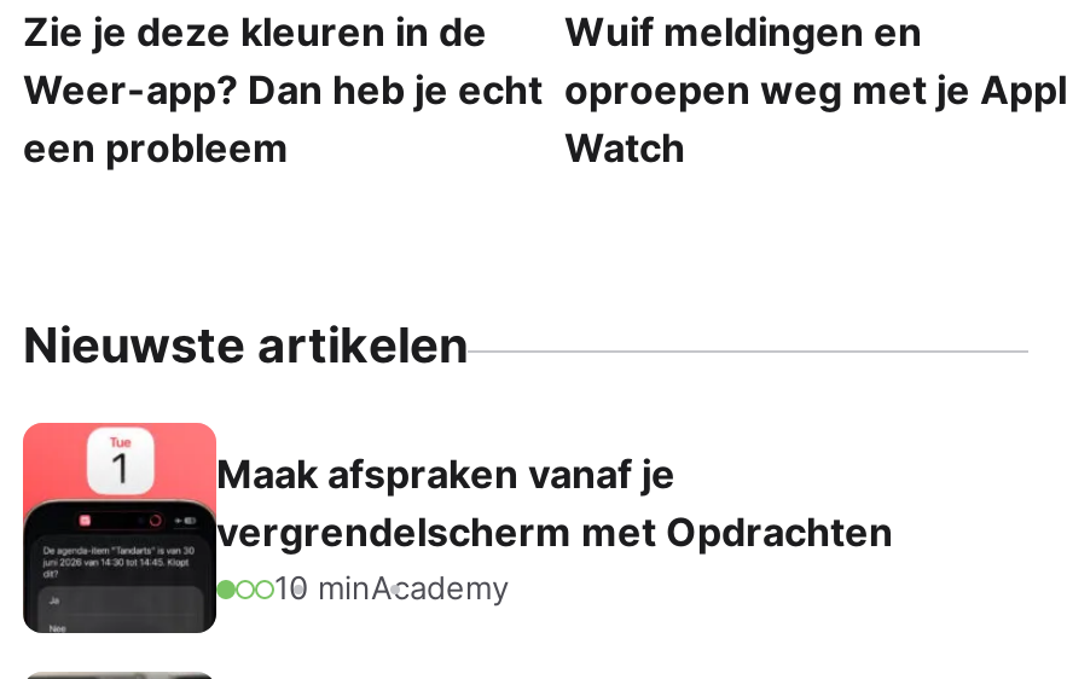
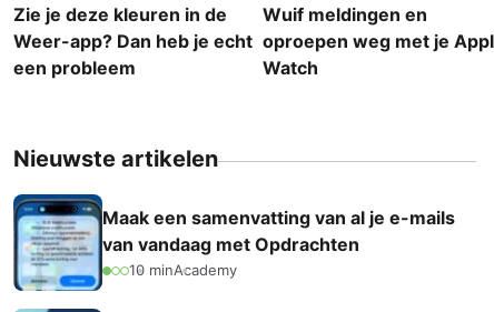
[21,420,893,636] [image] | Maak afspraken vanaf je | vergrendelscherm met Opdrachten -> [12,193,455,292] [image] | Maak een samenvatting van al je e-mails | van vandaag met Opdrachten

